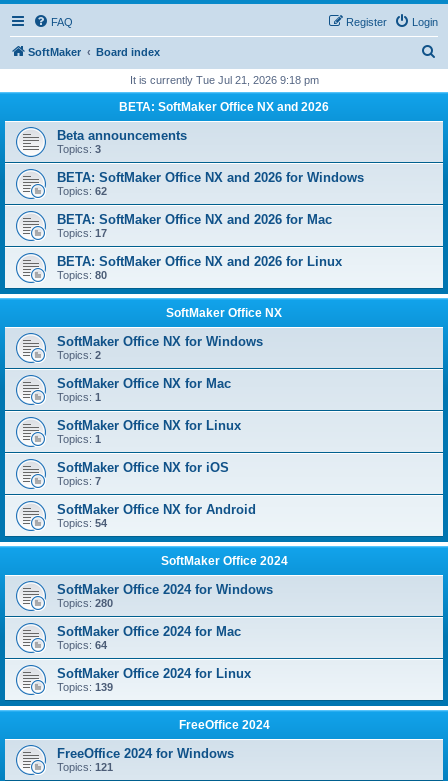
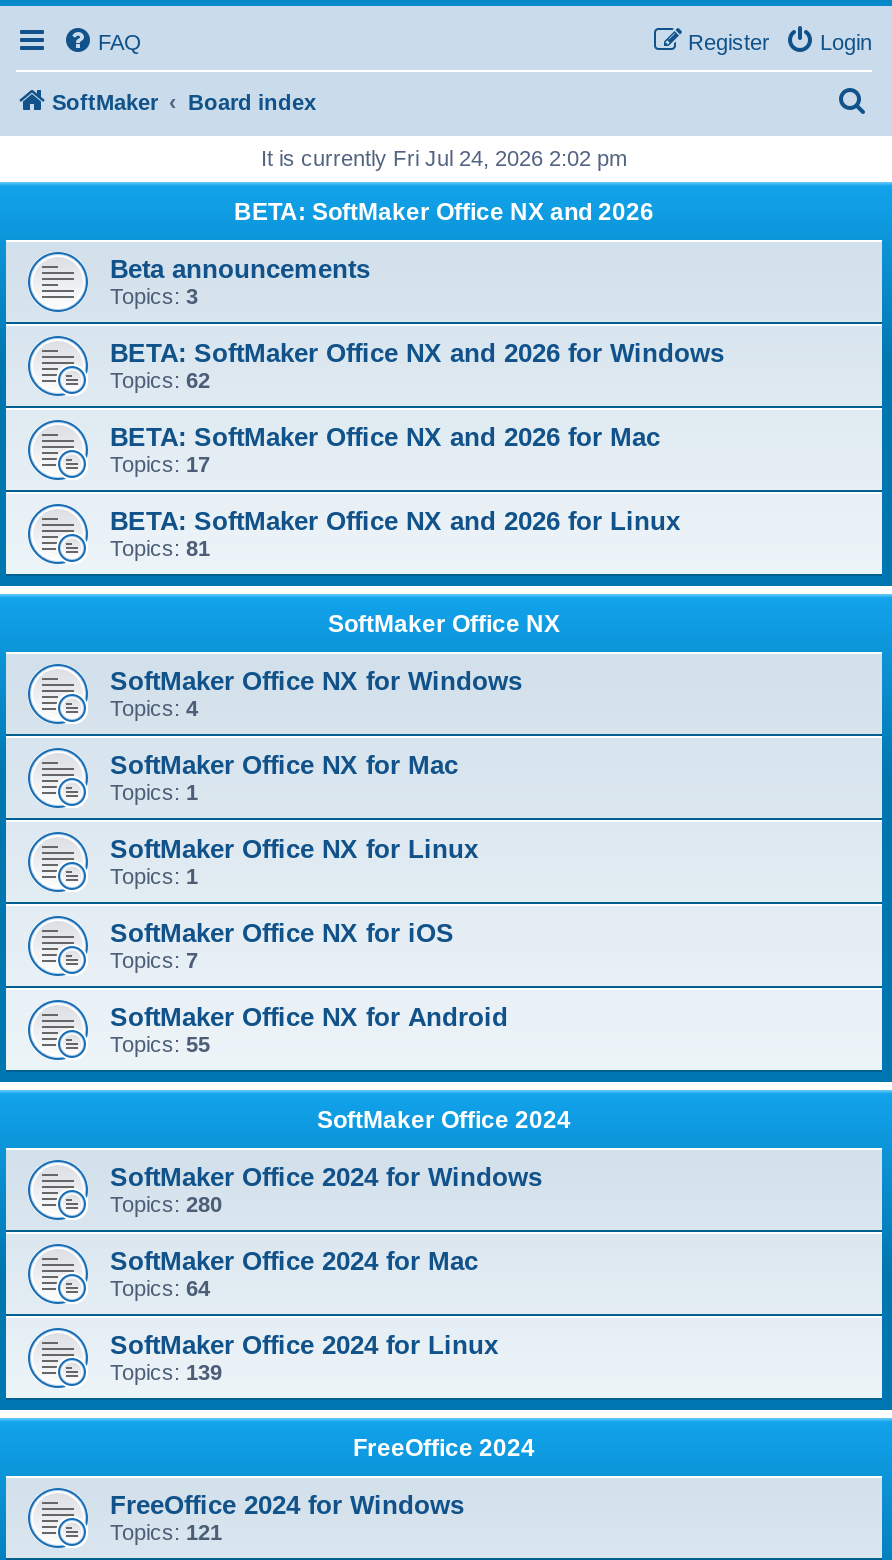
[129,74,318,86] It is currently Tue Jul 21, 2026 9:18 pm -> [261,146,627,170] It is currently Fri Jul 24, 2026 2:02 pm
[57,269,107,281] Topics: 80 -> [110,536,210,560] Topics: 81
[57,349,101,361] Topics: 2 -> [110,696,198,720] Topics: 4
[57,517,107,529] Topics: 54 -> [110,1032,210,1056] Topics: 55

